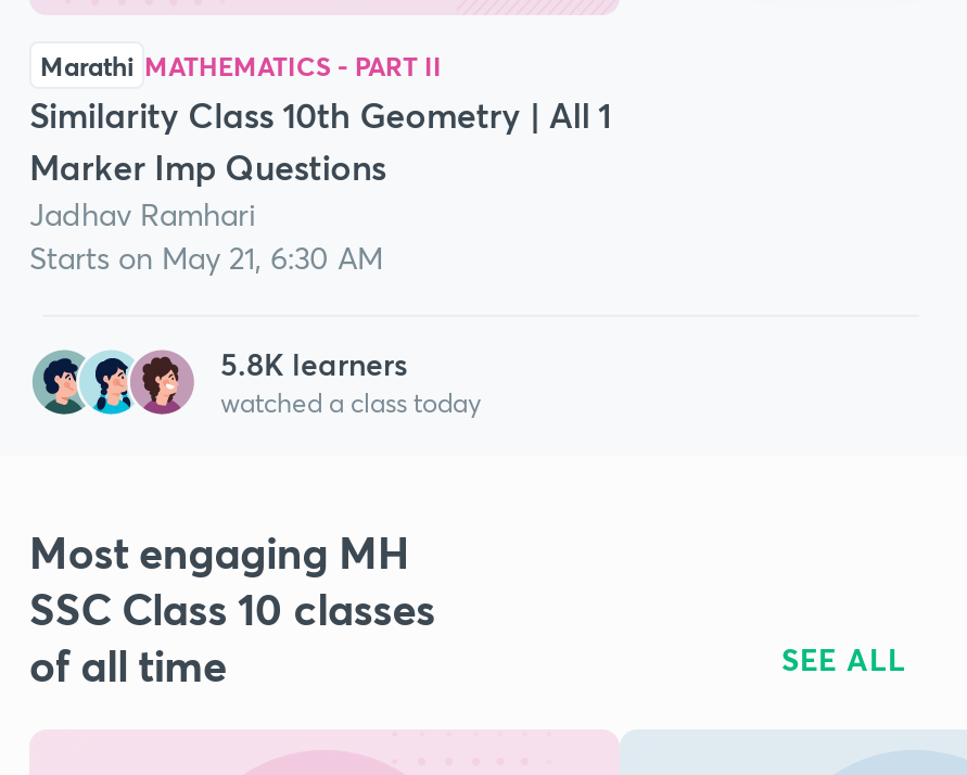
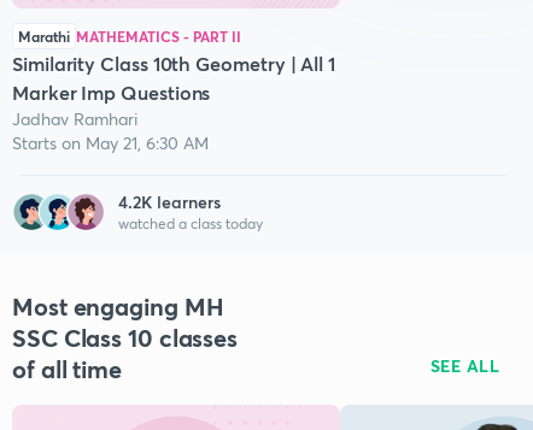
[220,343,407,384] 5.8K learners -> [118,190,221,213] 4.2K learners

